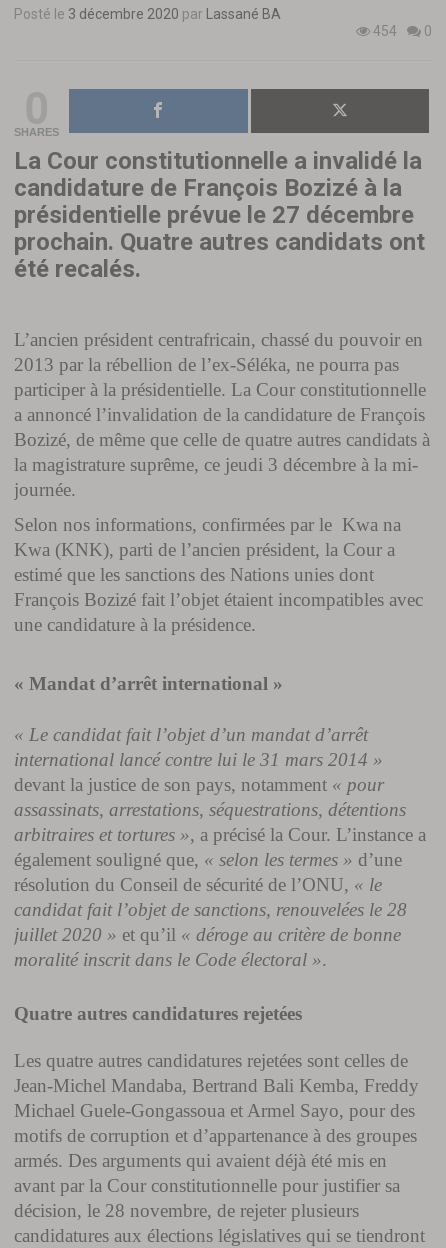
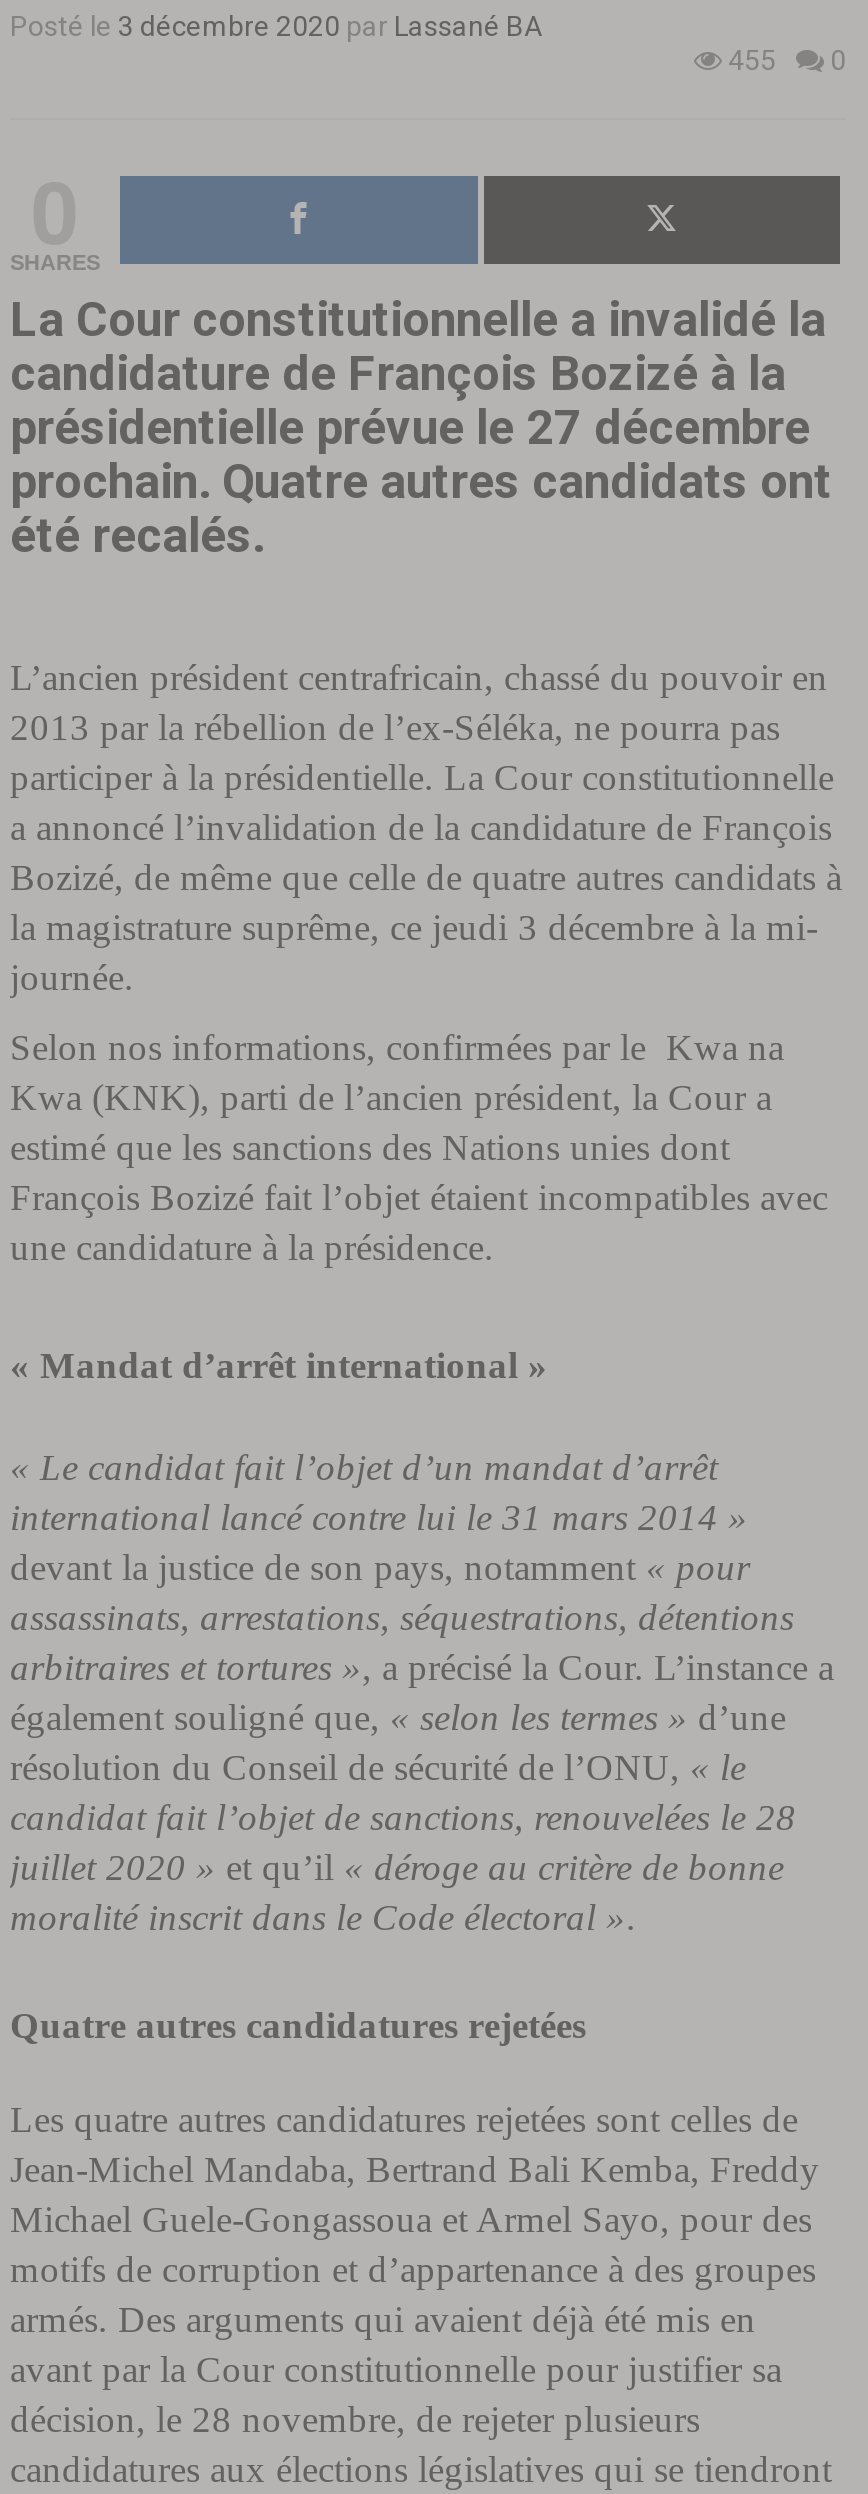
[370,23,432,39] 454 0 -> [722,44,846,76] 455 0

